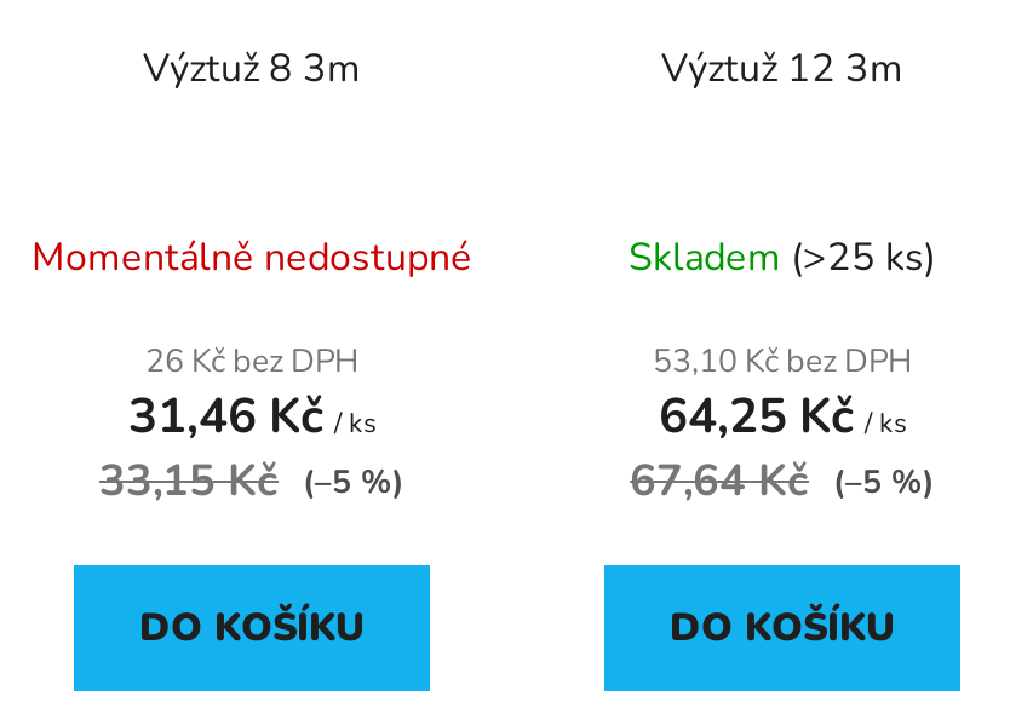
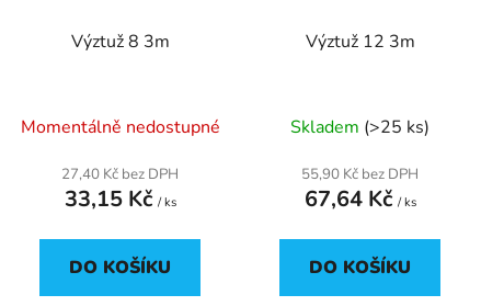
[99,341,404,511] 26 Kč bez DPH | 31,46 Kč / ks | 33,15 Kč (–5 %) -> [61,165,179,214] 27,40 Kč bez DPH | 33,15 Kč / ks
[630,341,935,511] 53,10 Kč bez DPH | 64,25 Kč / ks | 67,64 Kč (–5 %) -> [301,165,419,214] 55,90 Kč bez DPH | 67,64 Kč / ks

